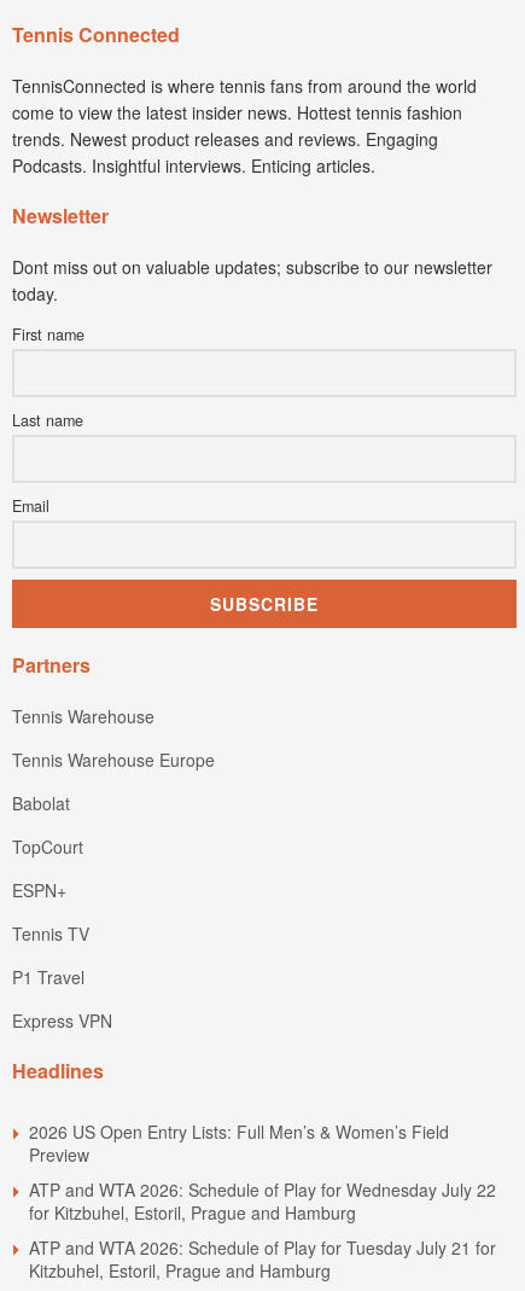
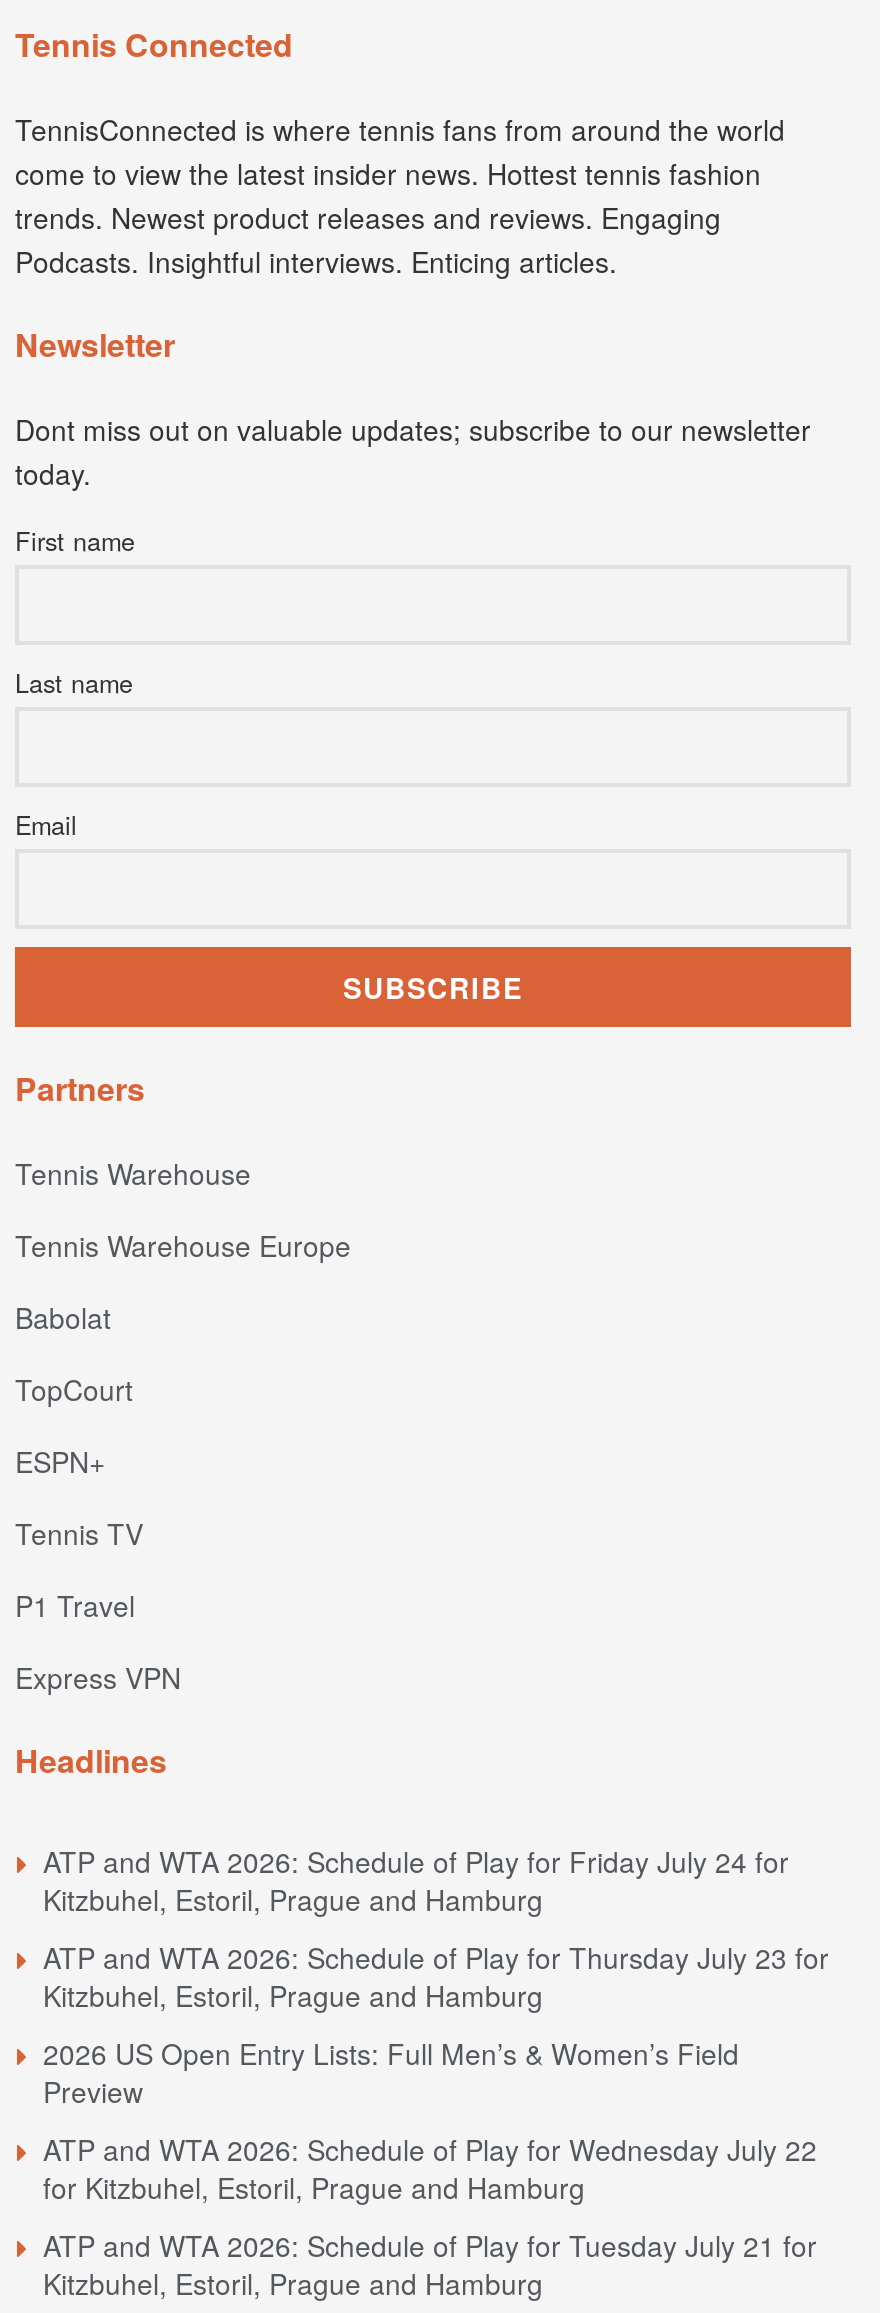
none -> [43,1841,829,2015] ATP and WTA 2026: Schedule of Play for Friday July 24 for | Kitzbuhel, Estoril, Prague and Hamburg | ATP and WTA 2026: Schedule of Play for Thursday July 23 for | Kitzbuhel, Estoril, Prague and Hamburg

